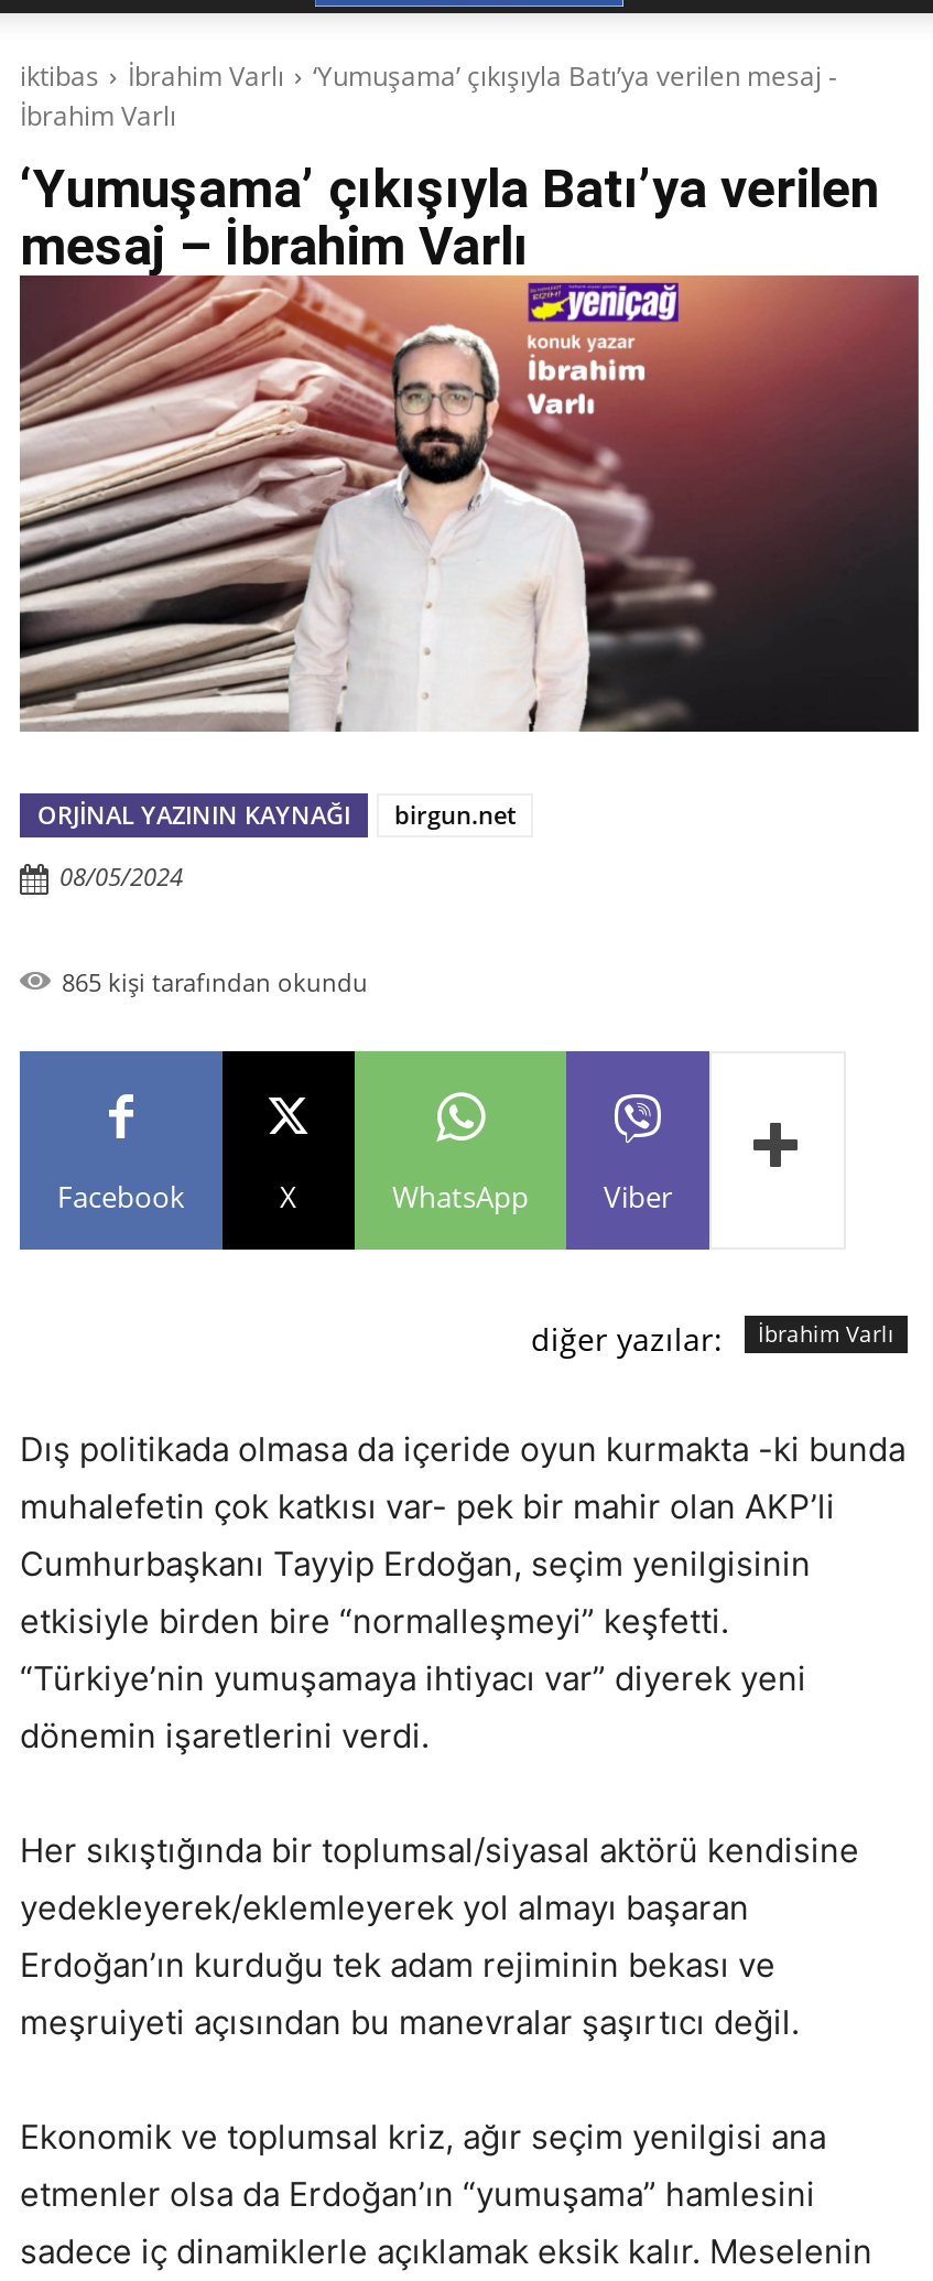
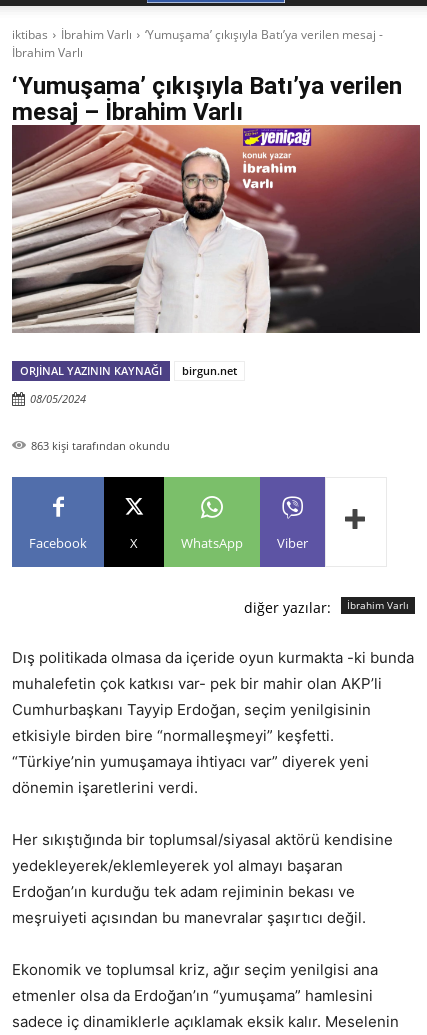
[62,964,368,997] 865 kişi tarafından okundu -> [31,438,170,453] 863 kişi tarafından okundu

